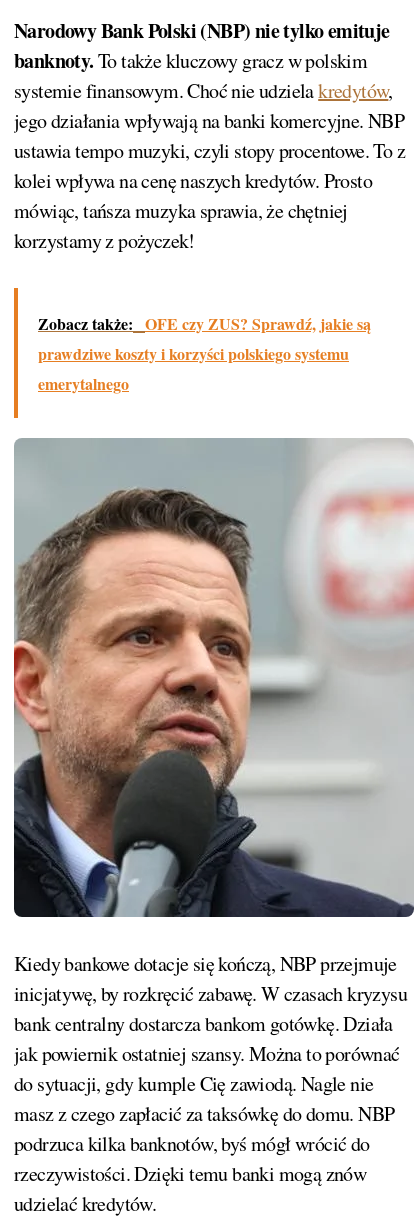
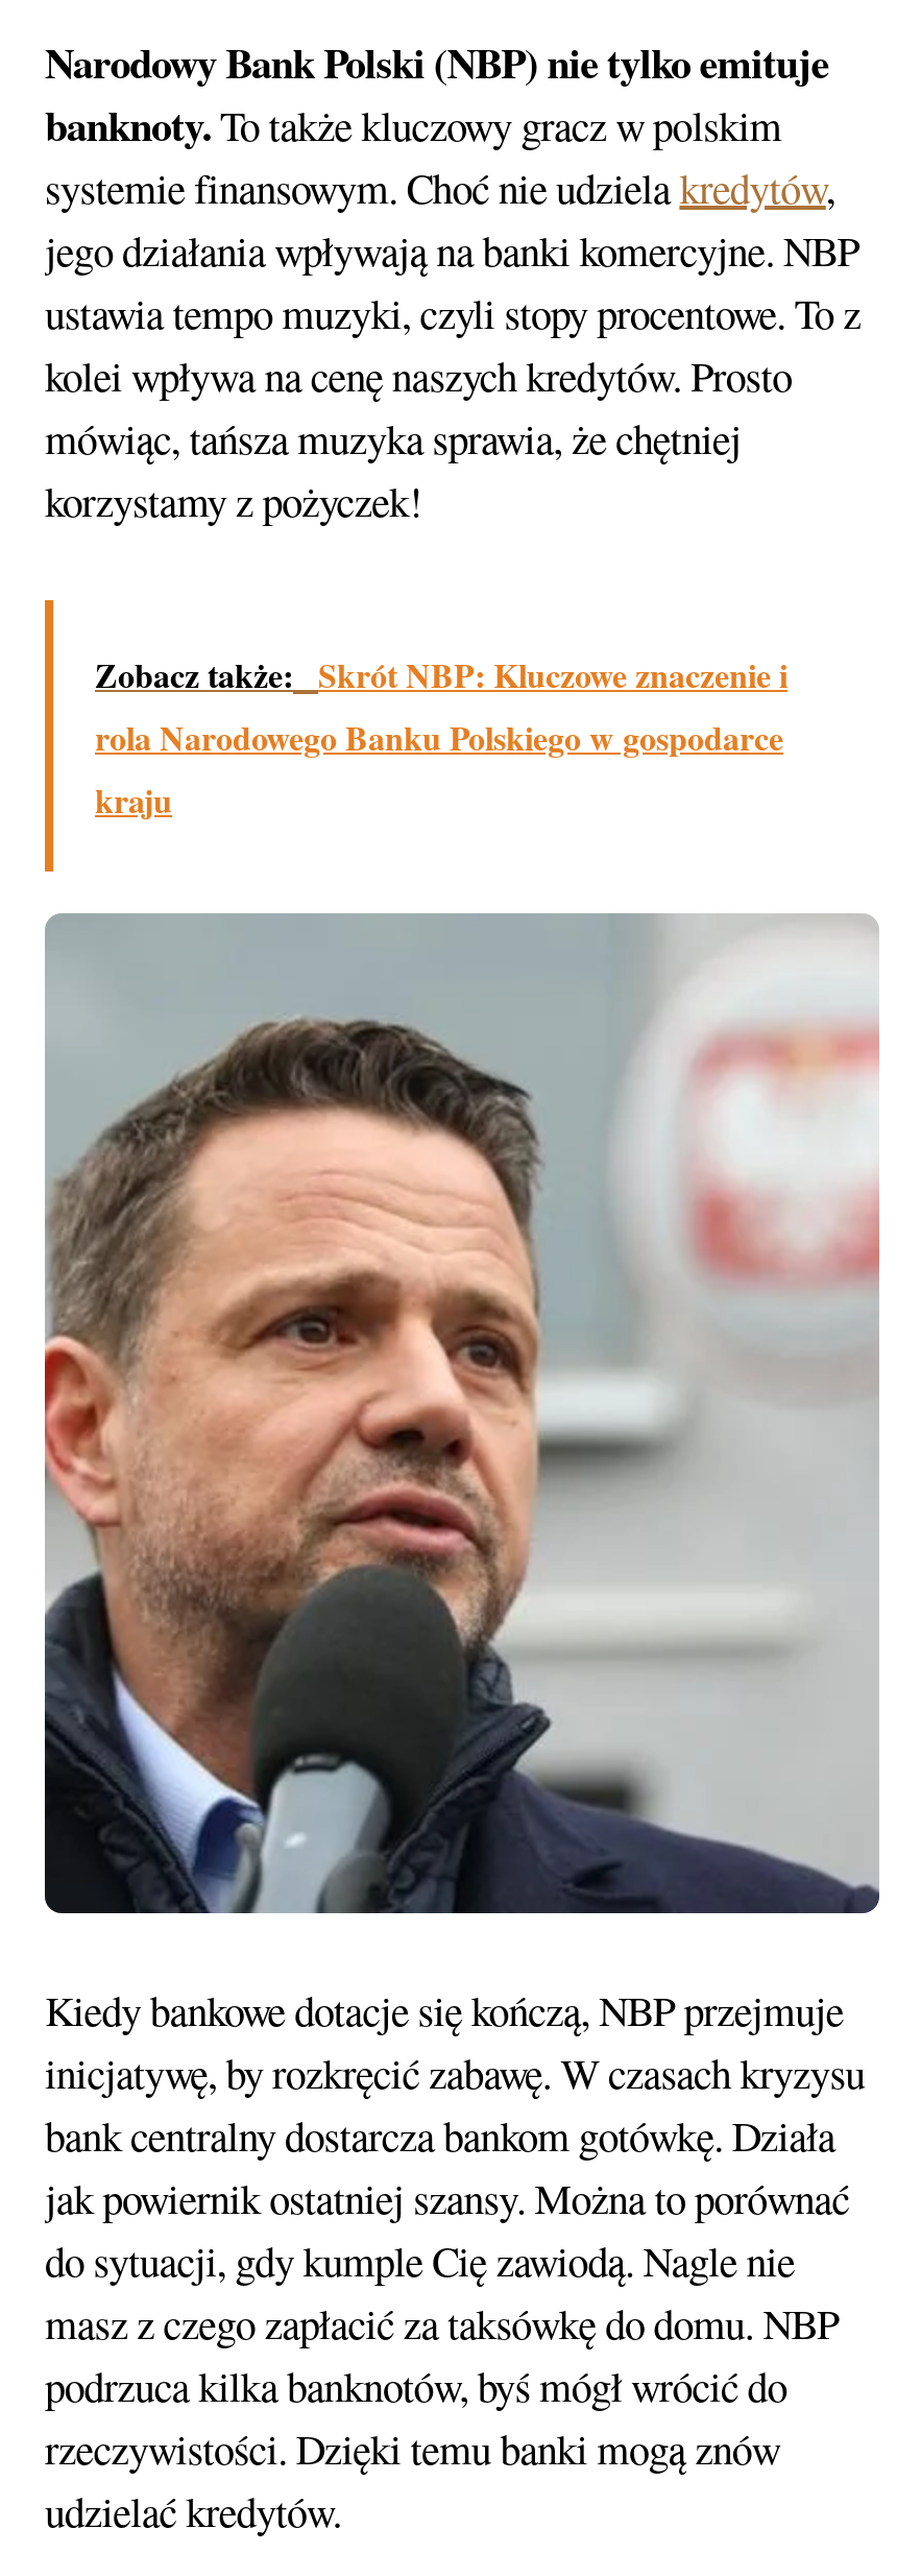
[38,312,371,395] Zobacz także: OFE czy ZUS? Sprawdź, jakie są | prawdziwe koszty i korzyści polskiego systemu | emerytalnego -> [95,649,787,823] Zobacz także: Skrót NBP: Kluczowe znaczenie i | rola Narodowego Banku Polskiego w gospodarce | kraju

